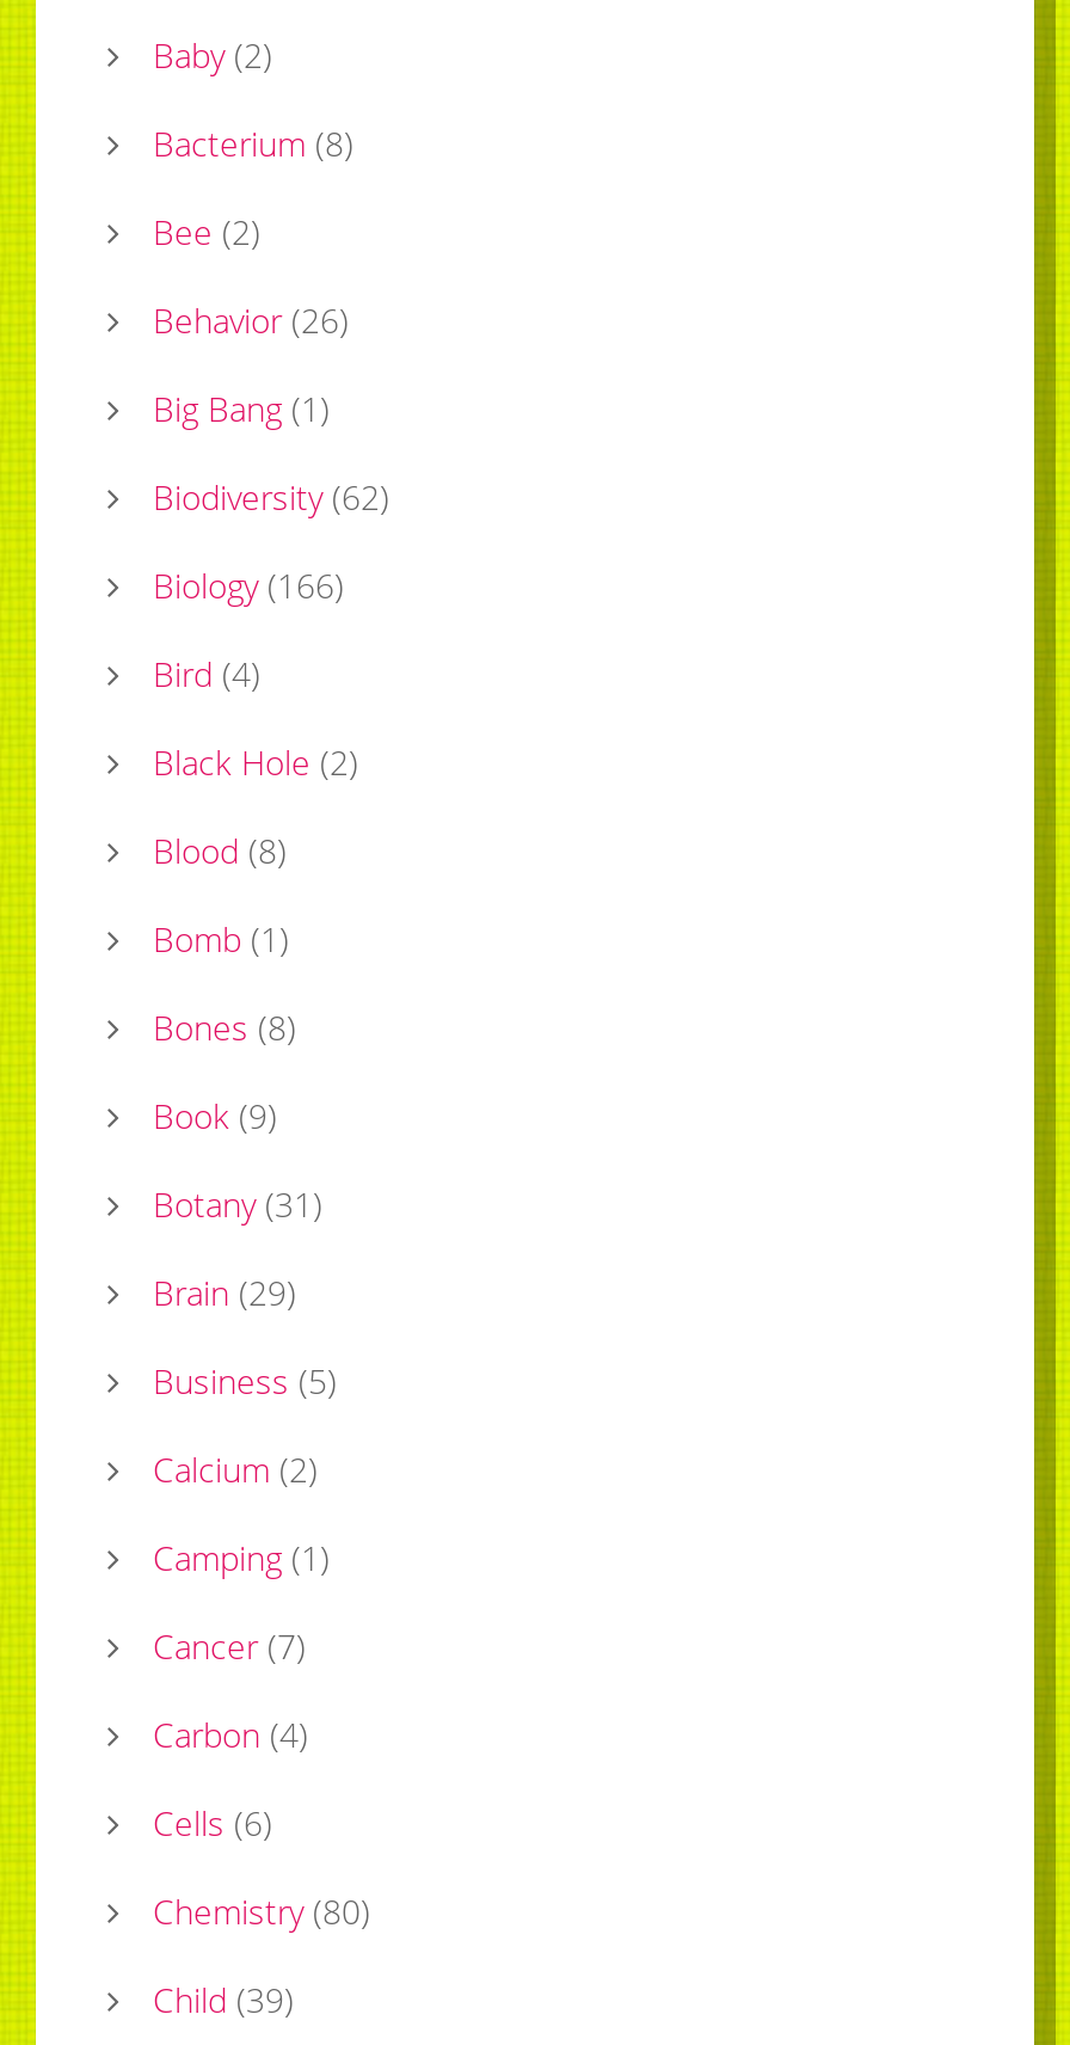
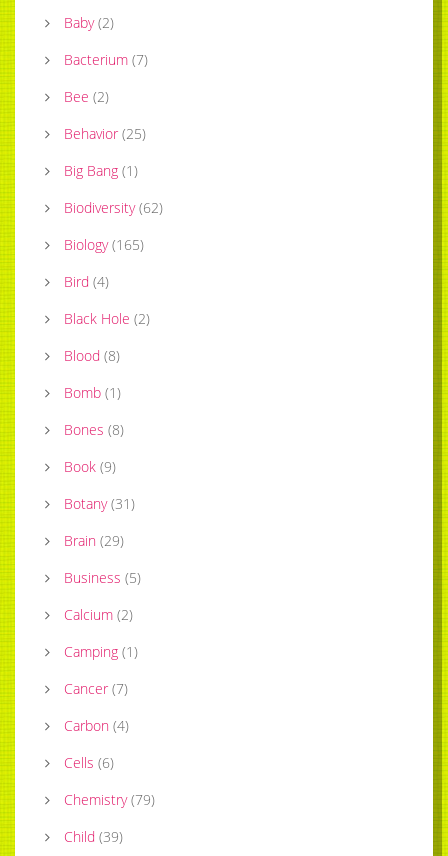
[153,120,353,165] Bacterium (8) -> [64,50,148,69] Bacterium (7)
[153,296,349,342] Behavior (26) -> [64,124,146,143] Behavior (25)
[153,562,344,607] Biology (166) -> [64,235,144,254] Biology (165)
[153,1888,370,1933] Chemistry (80) -> [64,790,155,809] Chemistry (79)

